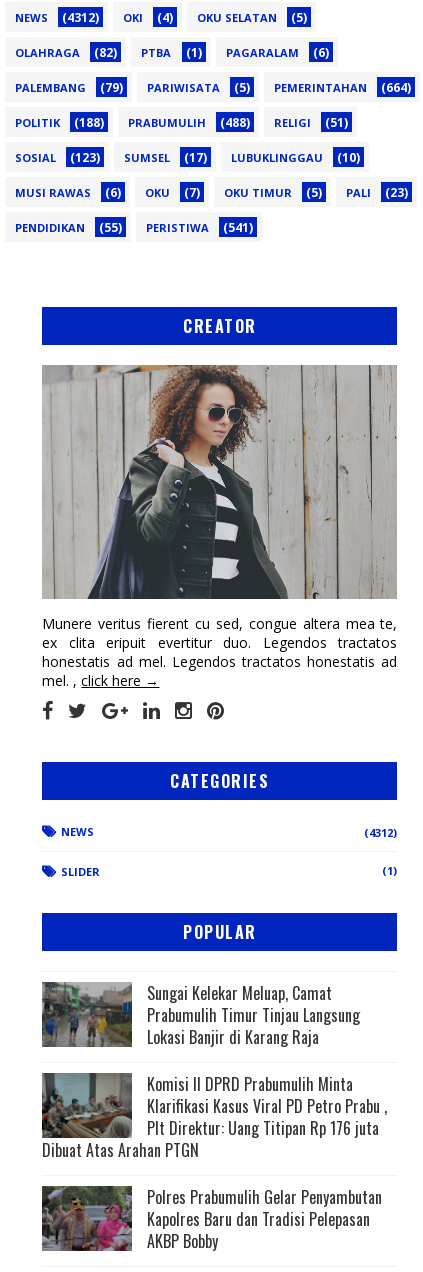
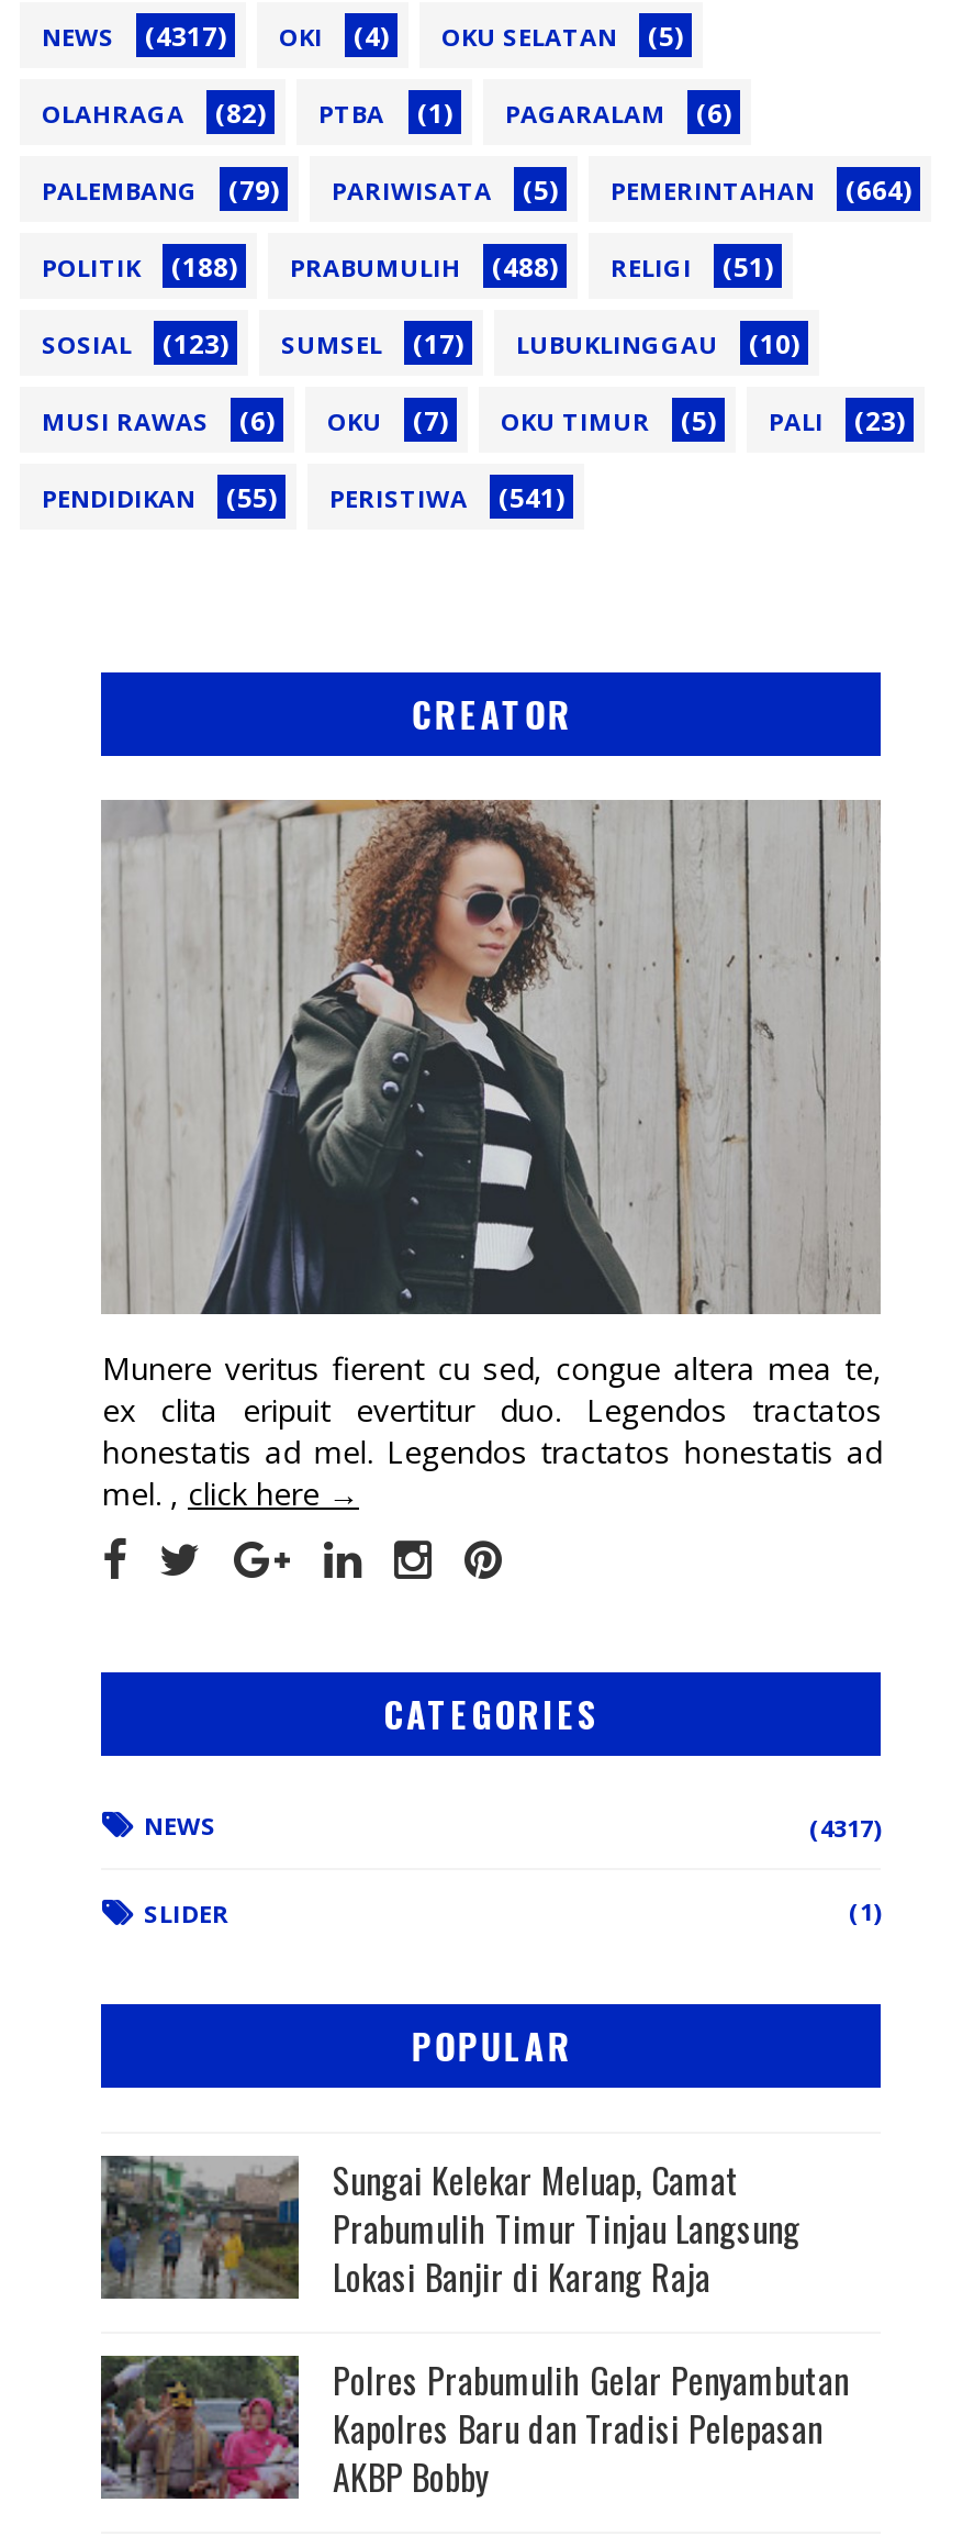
[62,9,99,26] (4312) -> [145,18,226,55] (4317)
[364,825,397,840] (4312) -> [809,1811,882,1844] (4317)
[42,1072,387,1162] [image] | Komisi II DPRD Prabumulih Minta | Klarifikasi Kasus Viral PD Petro Prabu , | Plt Direktur: Uang Titipan Rp 176 juta | Dibuat Atas Arahan PTGN -> none

